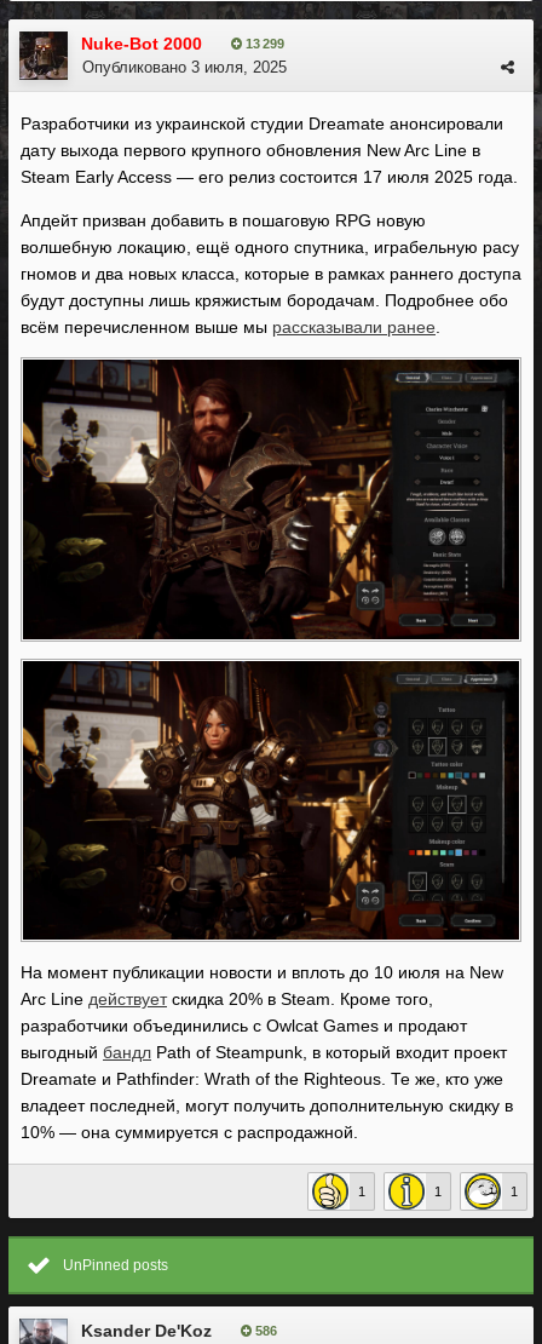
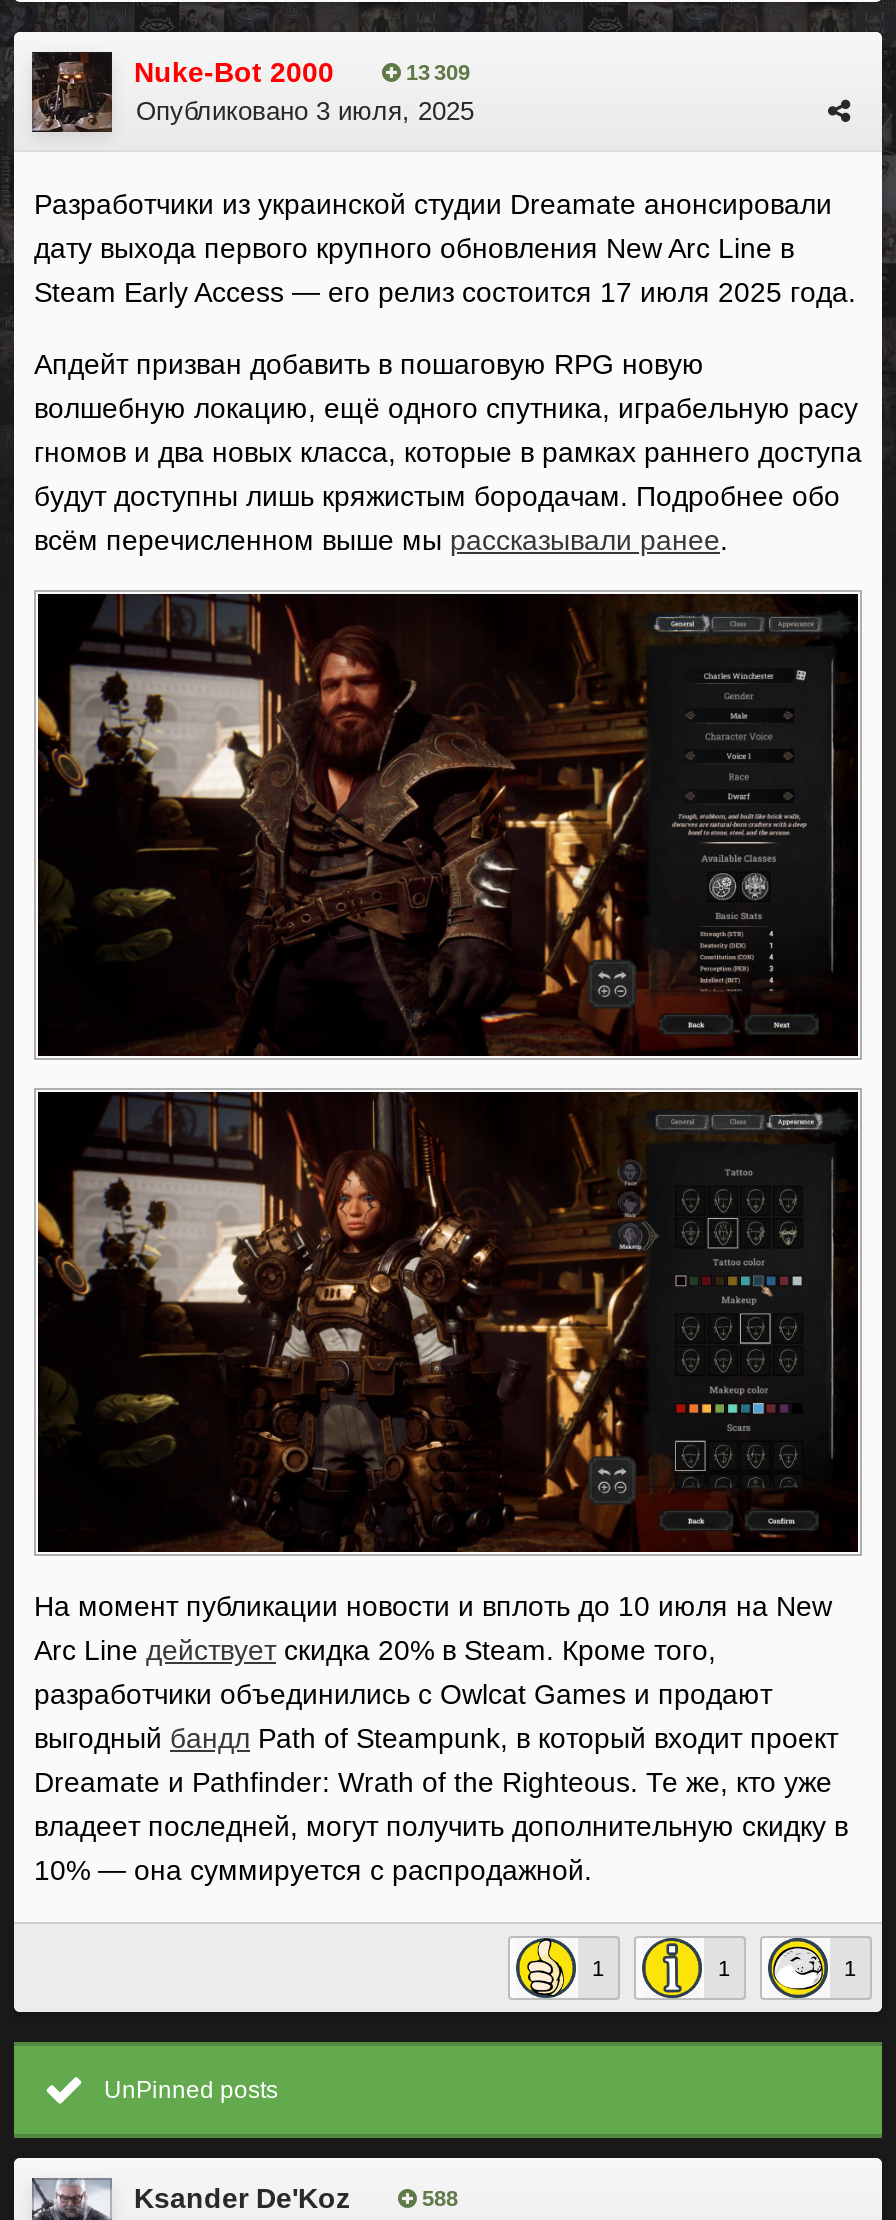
[242,36,284,51] 13 299 -> [400,60,470,84] 13 309
[252,1323,277,1338] 586 -> [416,2186,458,2210] 588

